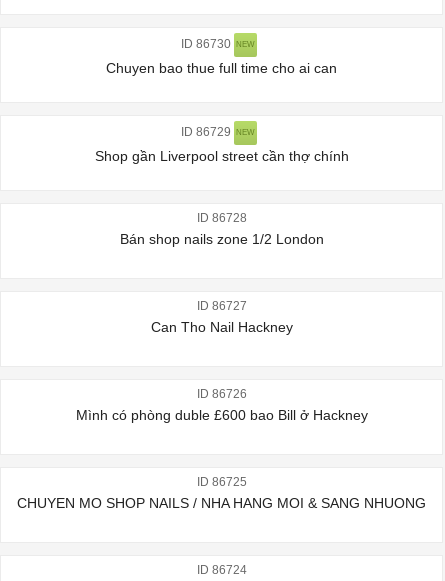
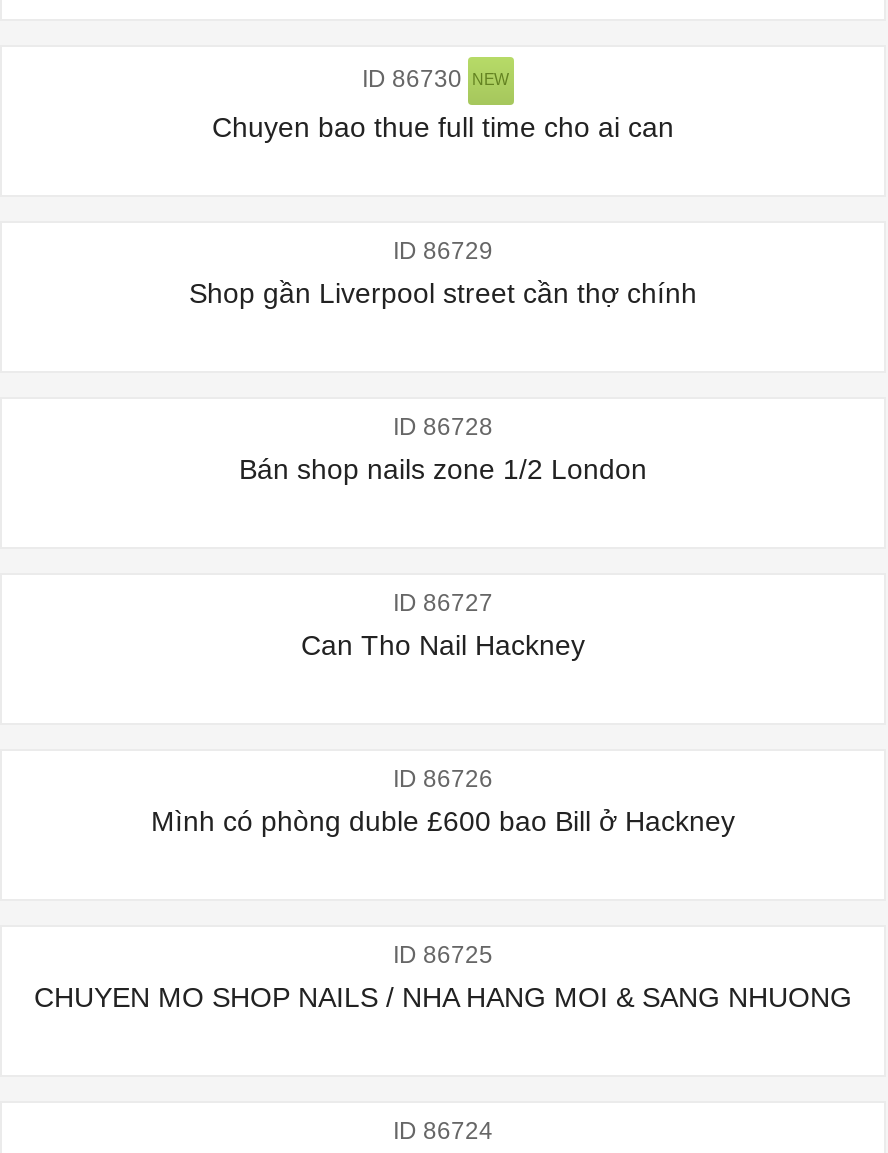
[181,125,255,139] ID 86729 NEW -> [393,237,493,265] ID 86729

